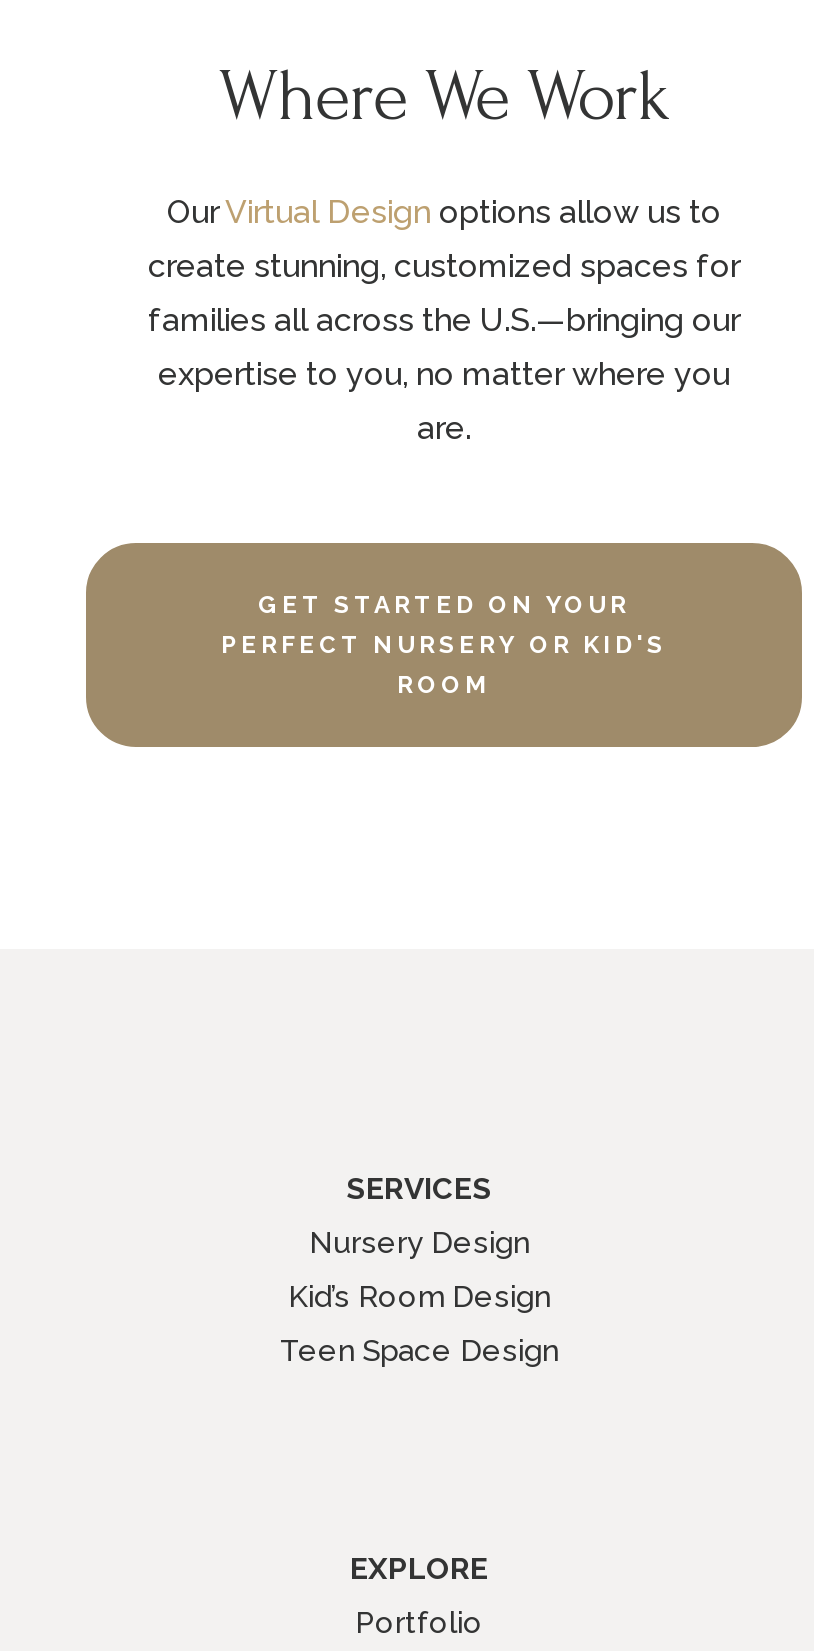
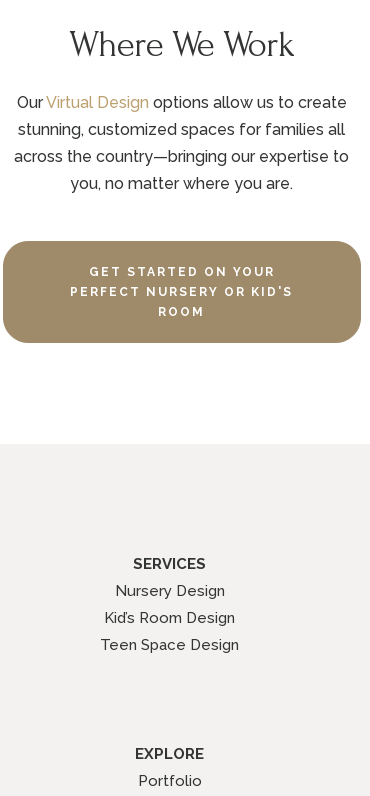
[148,194,740,448] OurVirtual Design options allow us to | create stunning, customized spaces for | families all across the U.S.—bringing our | expertise to you, no matter where you | are. -> [14,93,349,193] Our Virtual Design options allow us to create | stunning, customized spaces for families all | across the country—bringing our expertise to | you, no matter where you are.

